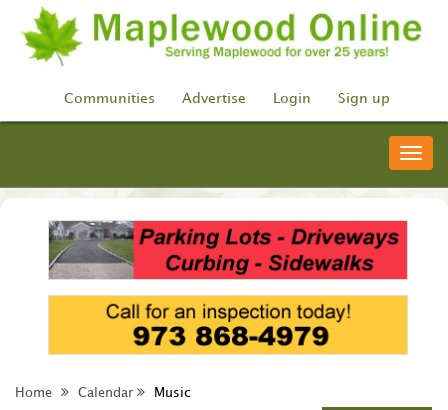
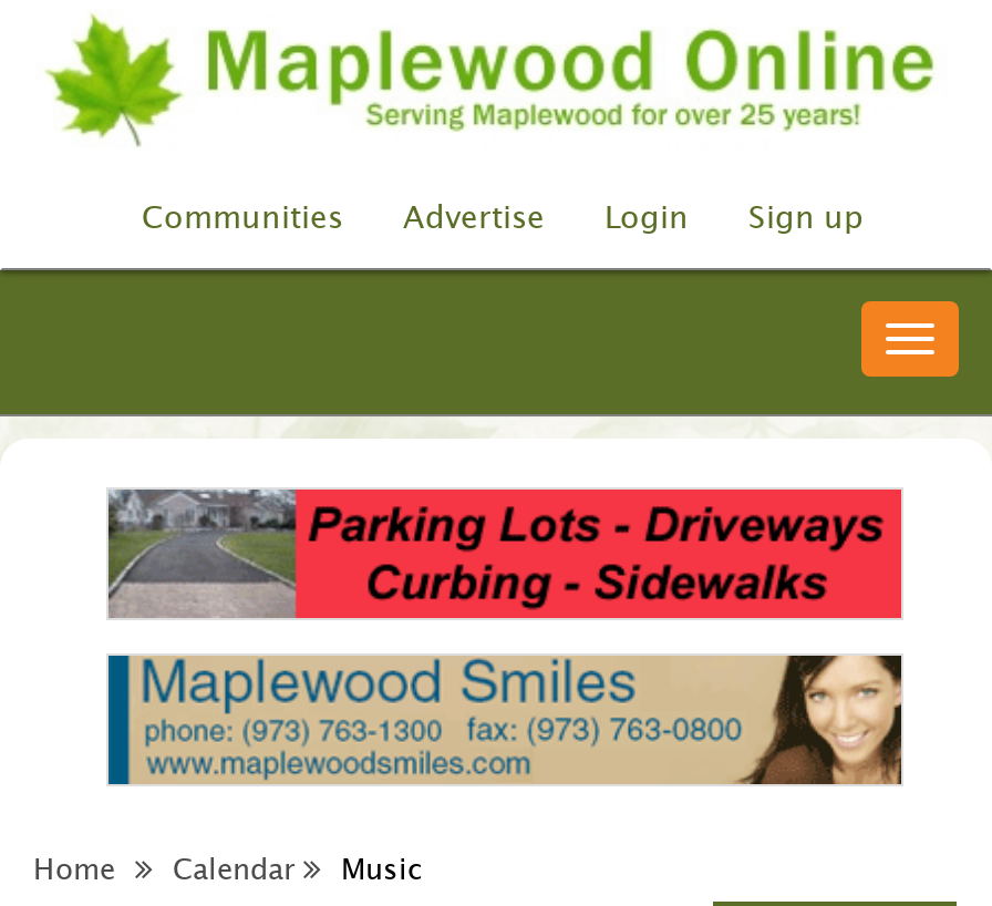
[48,295,408,355] [image] -> [106,653,903,786] [image]

